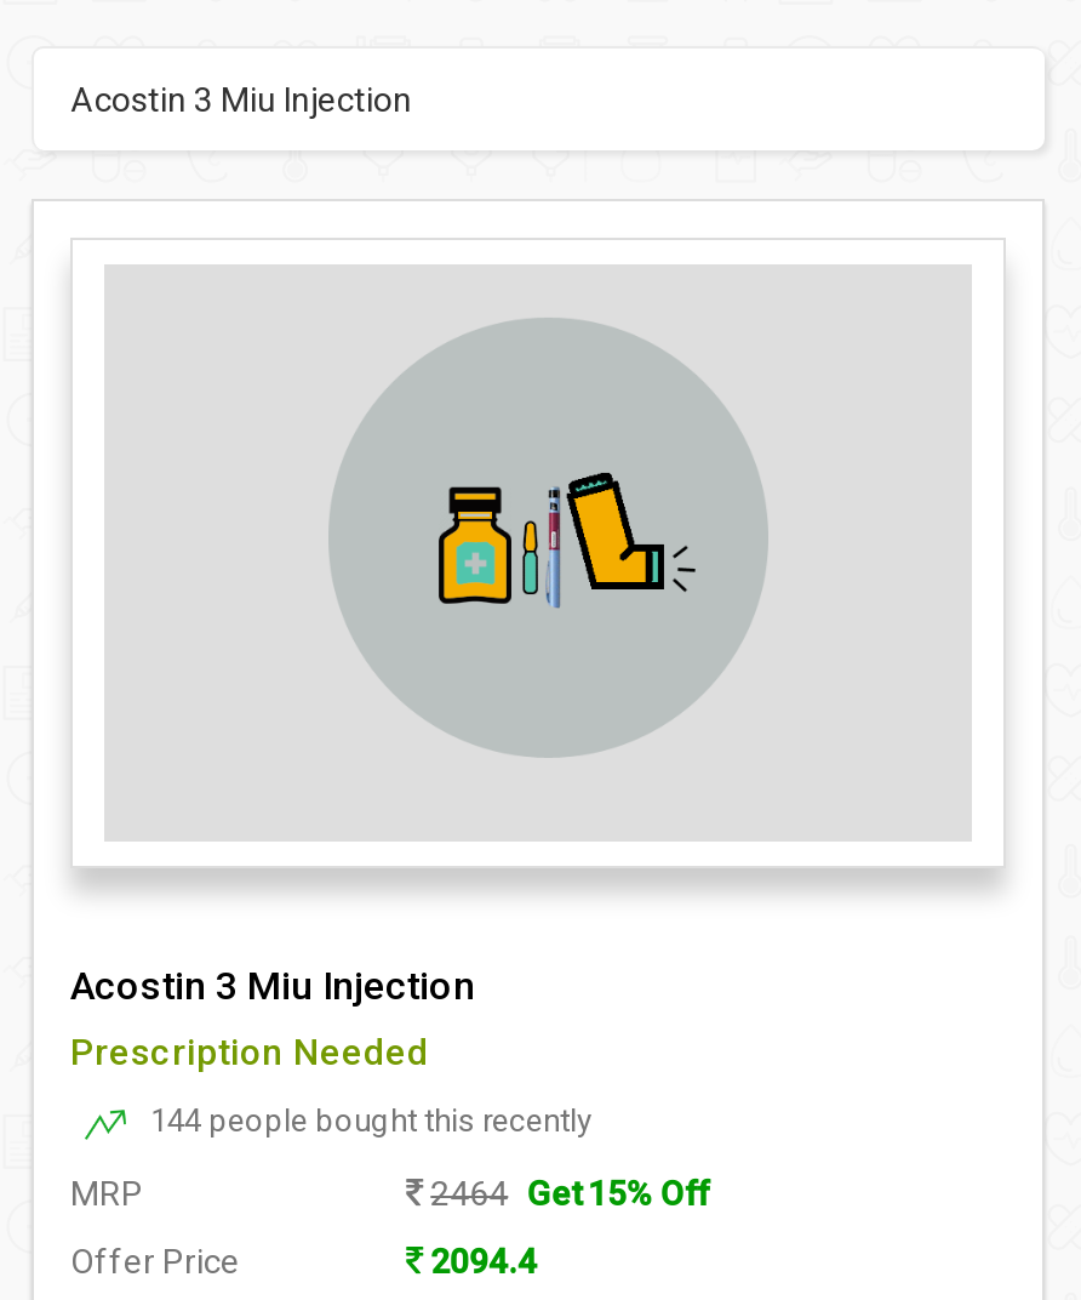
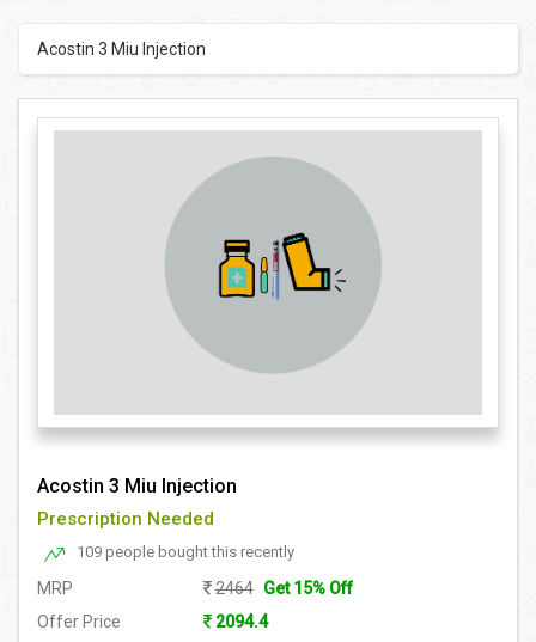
[143,1102,591,1139] 144 people bought this recently -> [73,543,294,561] 109 people bought this recently

